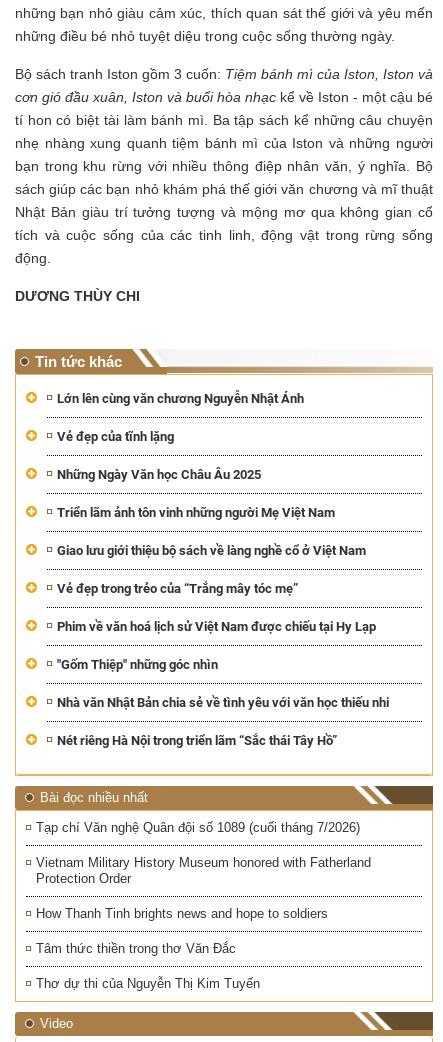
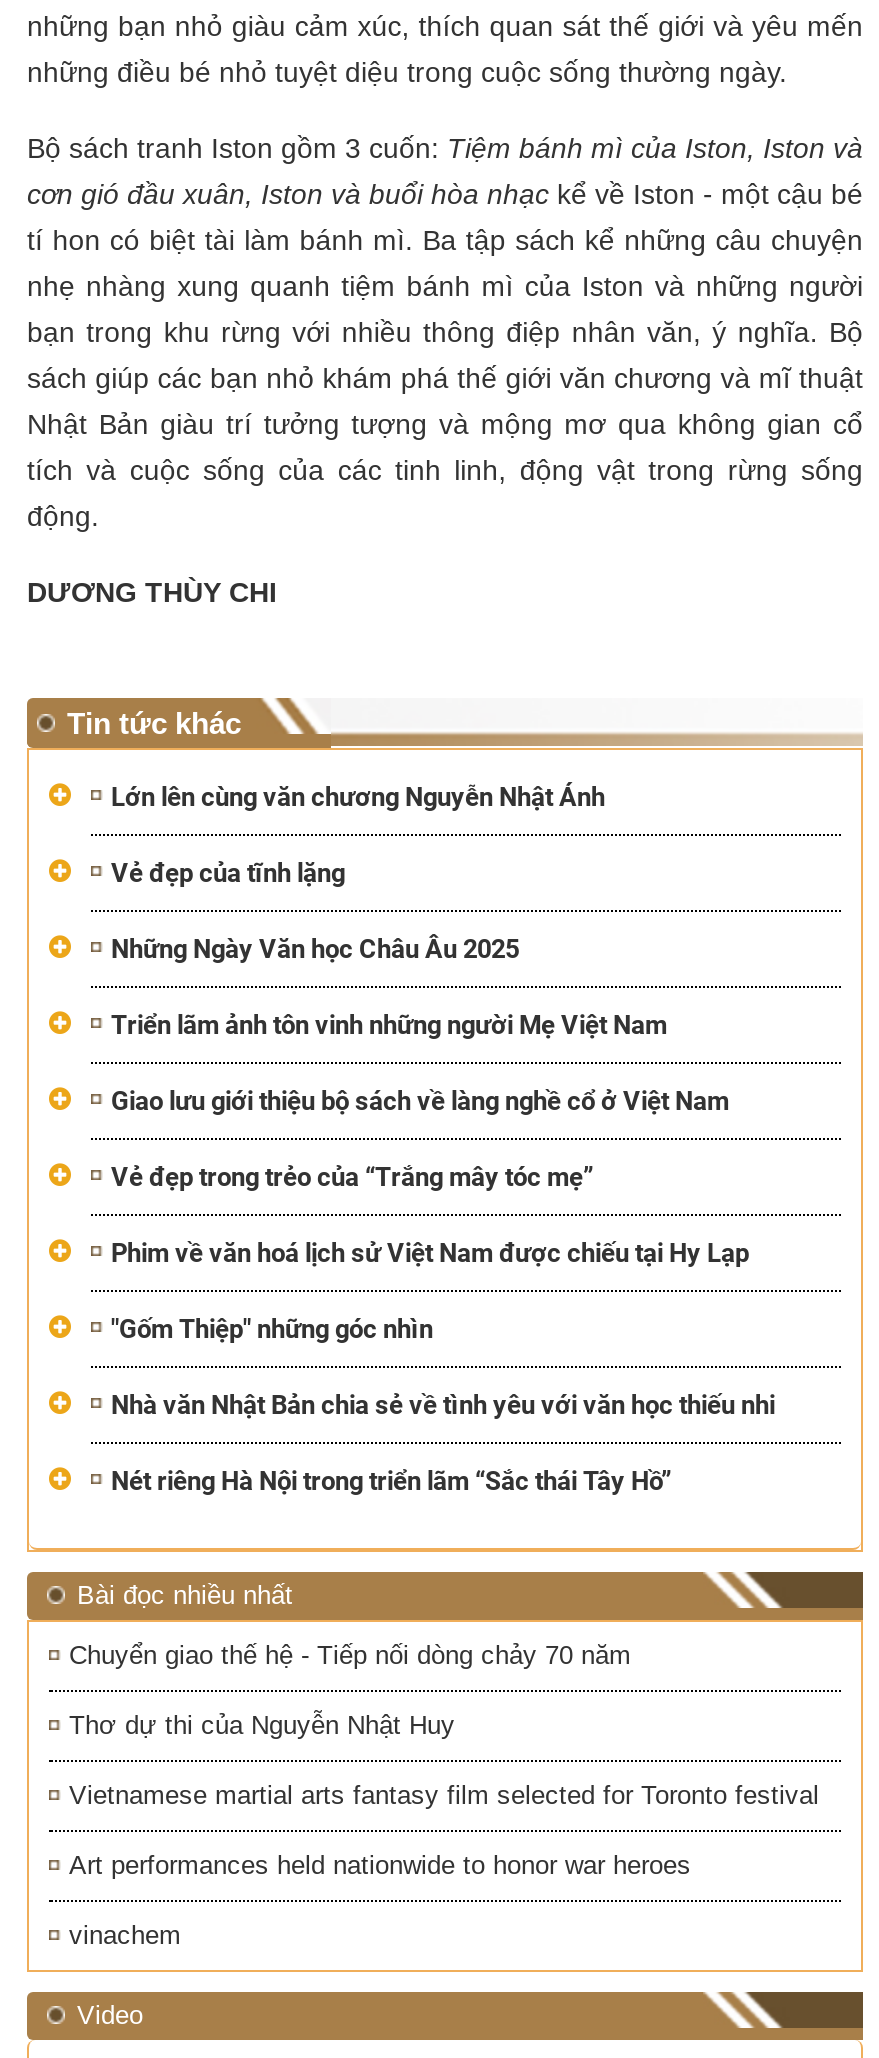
[36,820,360,835] Tạp chí Văn nghệ Quân đội số 1089 (cuối tháng 7/2026) -> [69,1640,631,1670] Chuyển giao thế hệ - Tiếp nối dòng chảy 70 năm
[36,855,371,886] Vietnam Military History Museum honored with Fatherland | Protection Order -> [69,1710,455,1740] Thơ dự thi của Nguyễn Nhật Huy
[36,906,328,921] How Thanh Tinh brights news and hope to soldiers -> [69,1780,819,1810] Vietnamese martial arts fantasy film selected for Toronto festival
[36,941,236,956] Tâm thức thiền trong thơ Văn Đắc -> [69,1850,691,1880] Art performances held nationwide to honor war heroes
[36,976,260,991] Thơ dự thi của Nguyễn Thị Kim Tuyến -> [69,1920,181,1950] vinachem

